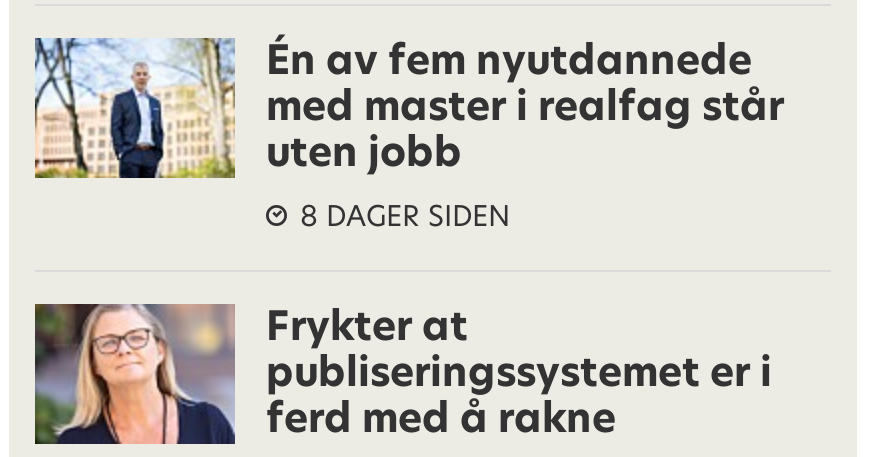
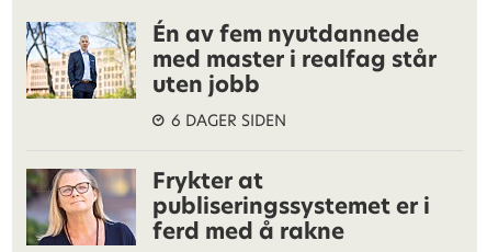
[300,196,510,236] 8 DAGER SIDEN -> [172,109,287,131] 6 DAGER SIDEN

